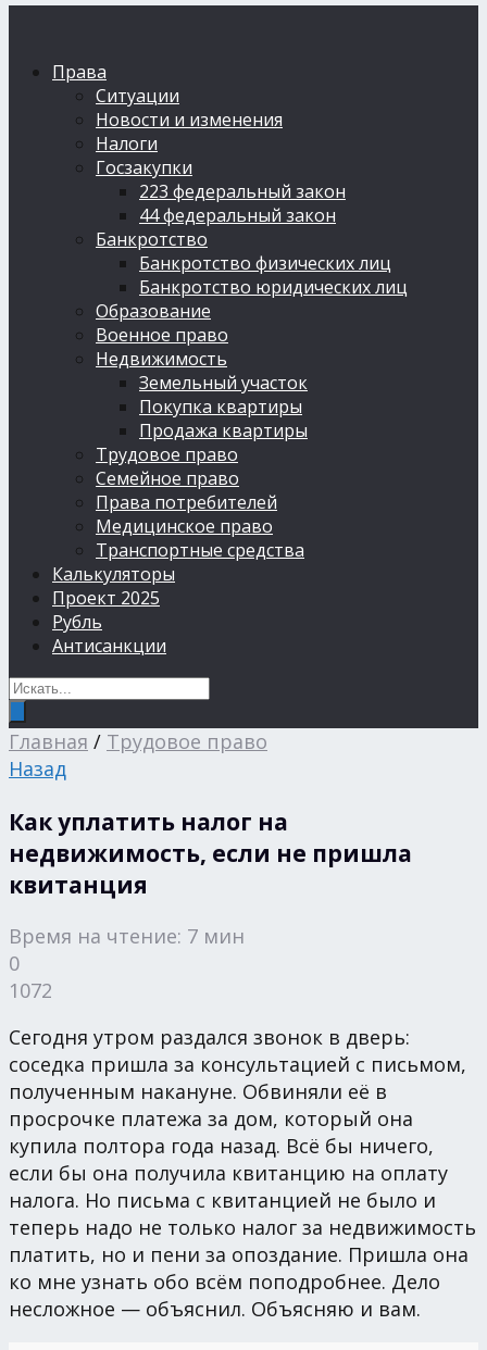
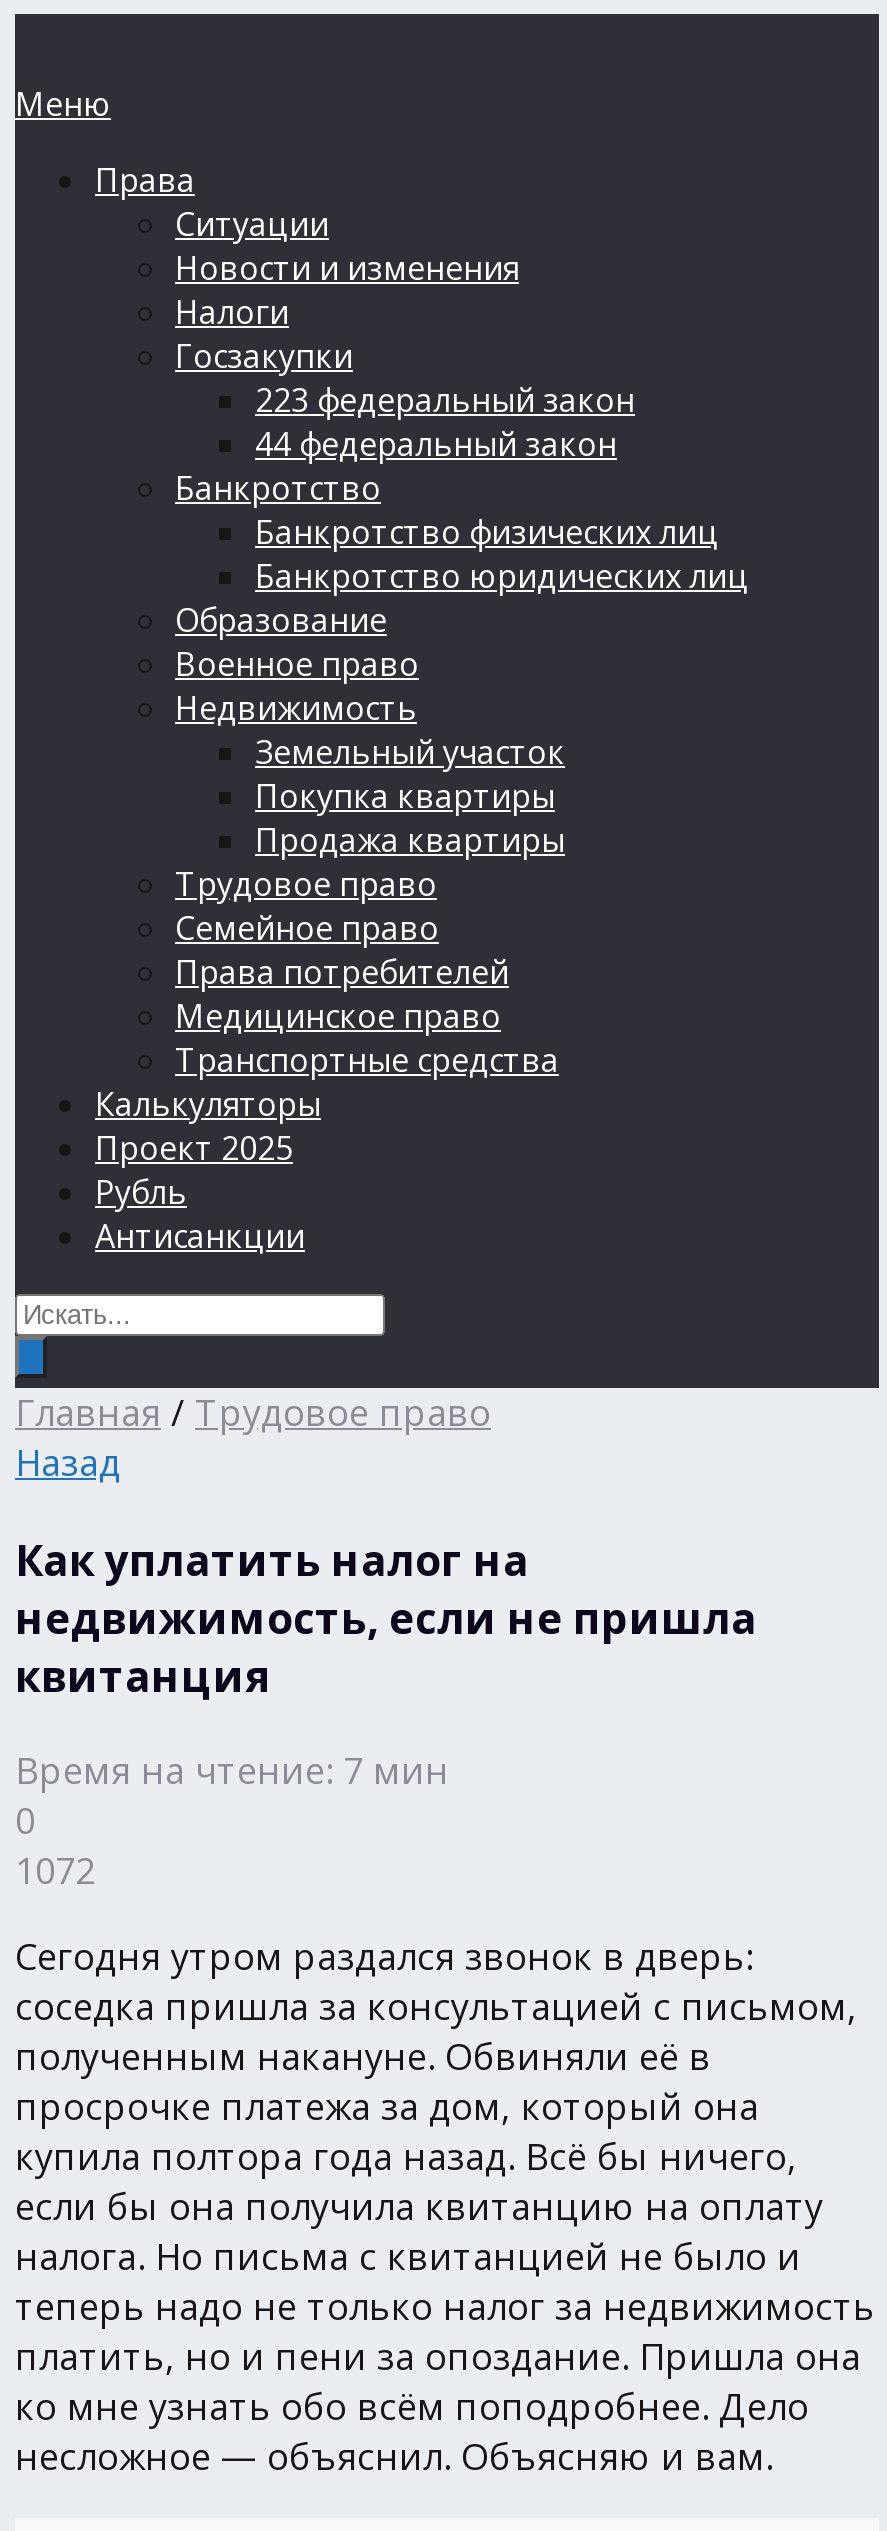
none -> [15,82,111,126] Меню

